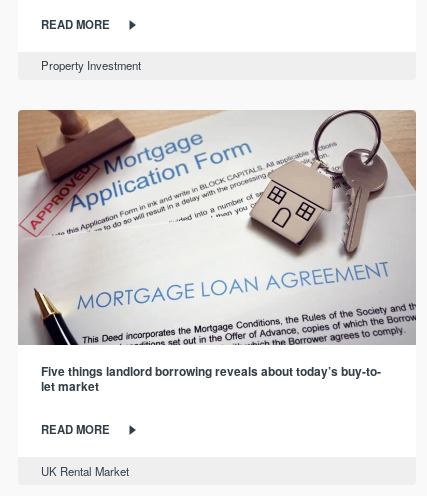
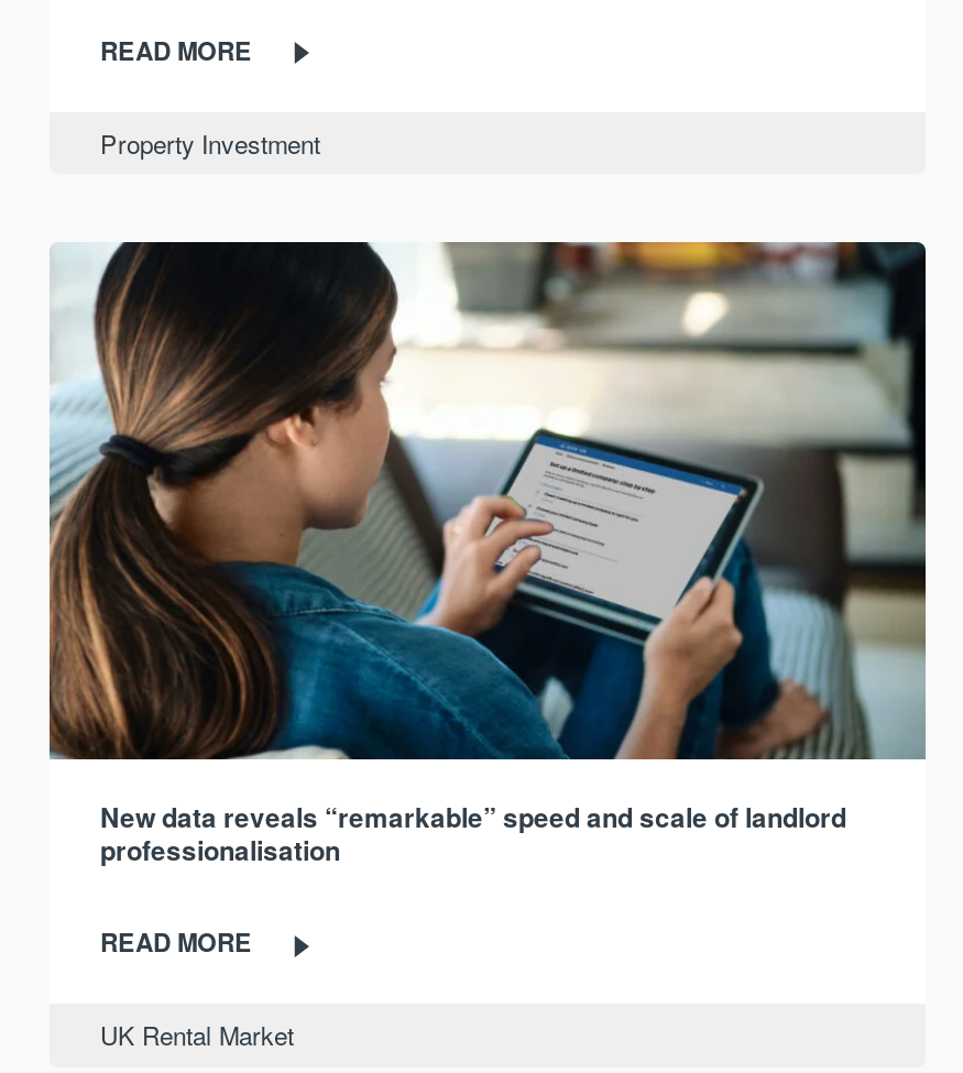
[17,109,417,395] [image] | Five things landlord borrowing reveals about today’s buy-to- | let market -> [50,241,928,869] [image] | New data reveals “remarkable” speed and scale of landlord | professionalisation

